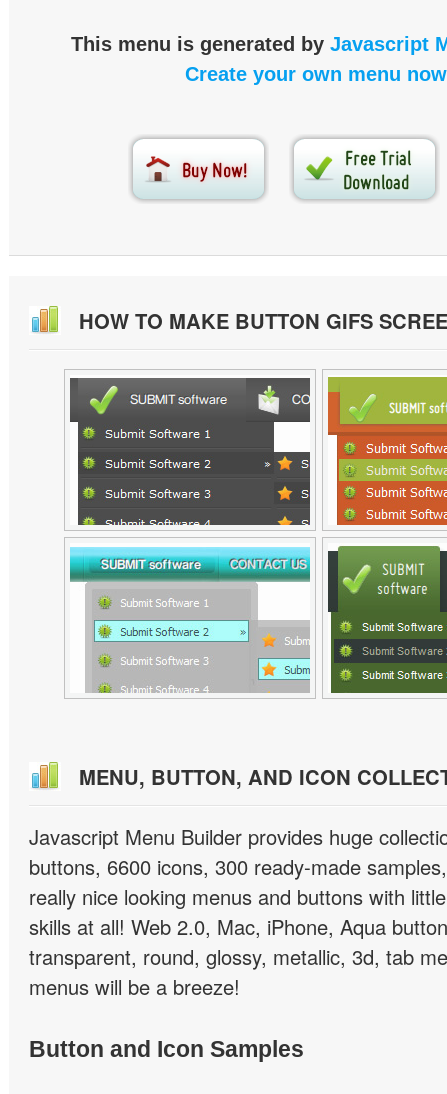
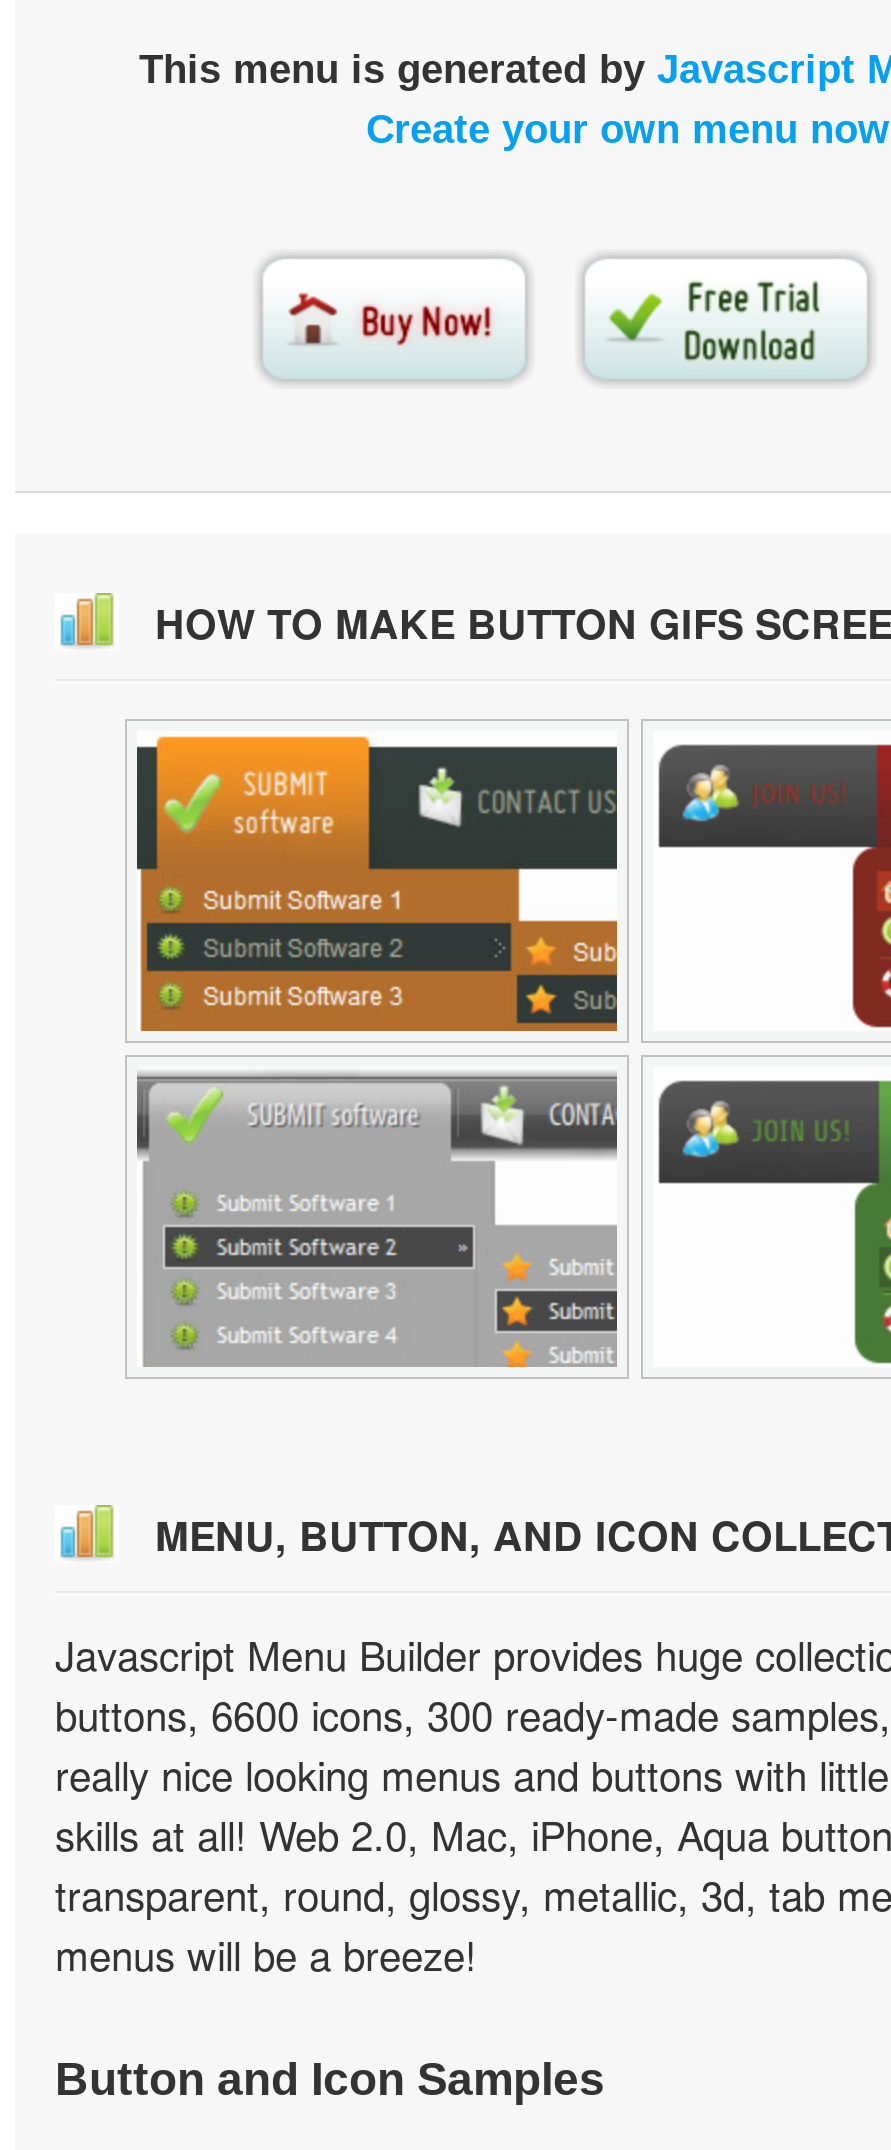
[69,377,311,526] [image] -> [135,735,619,1033] [image]
[327,376,444,526] [image] -> [653,735,885,1031] [image]
[69,546,311,694] [image] -> [135,1071,619,1369] [image]
[327,545,444,694] [image] -> [653,1073,885,1367] [image]

